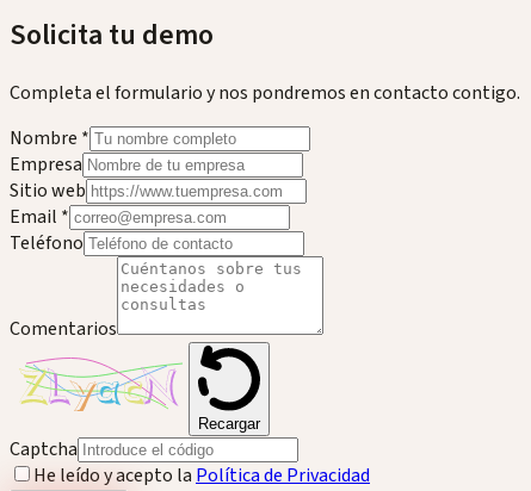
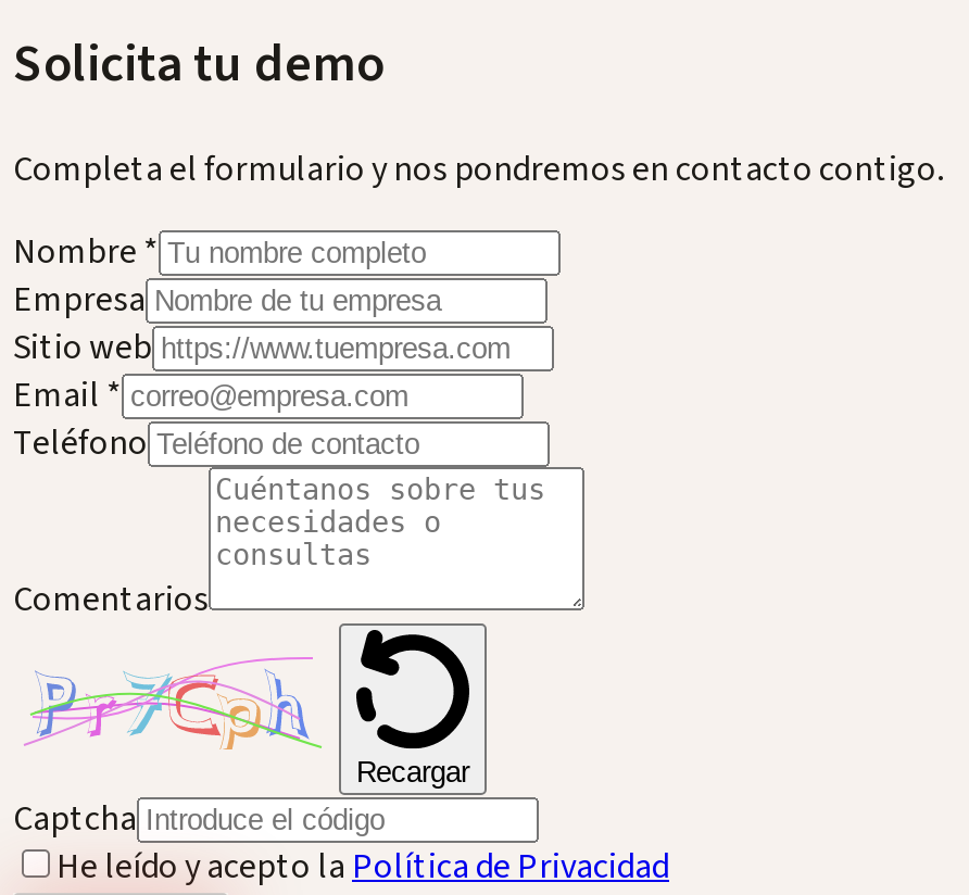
[20,356,183,412] [image] -> [24,652,322,752] [image]

